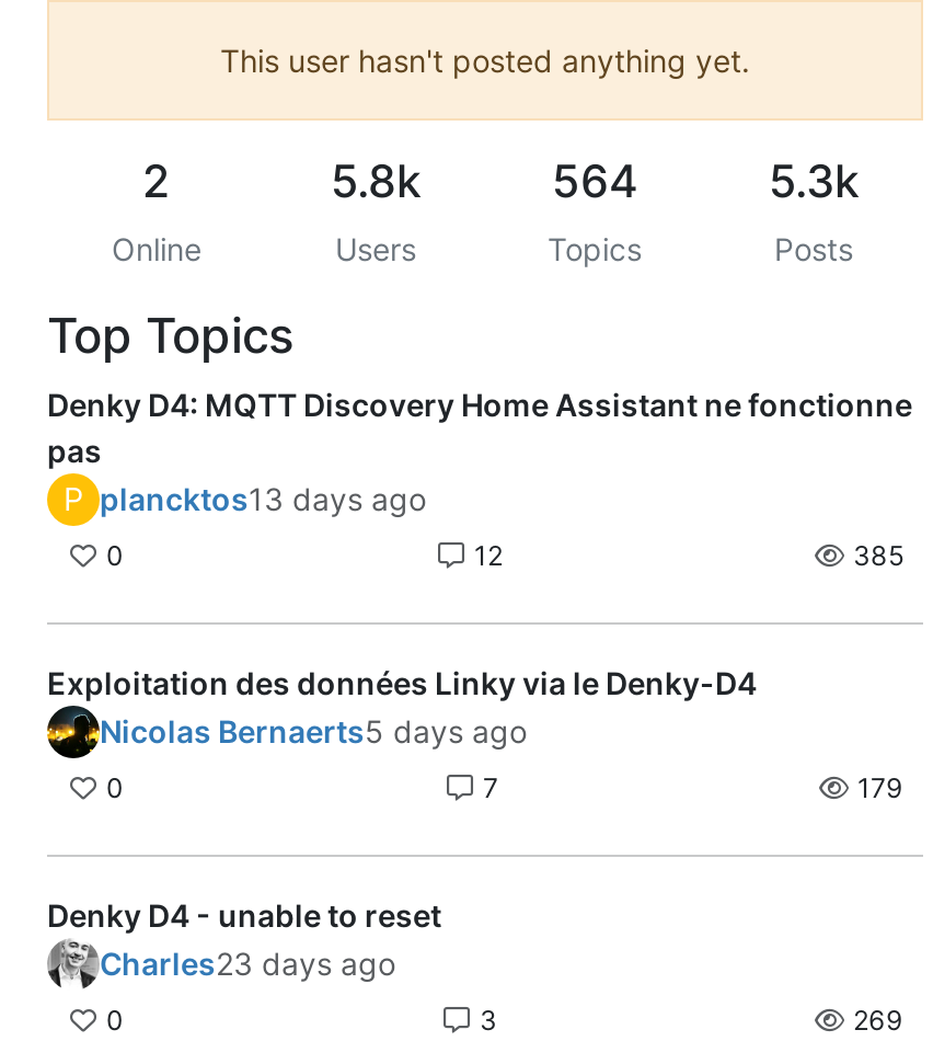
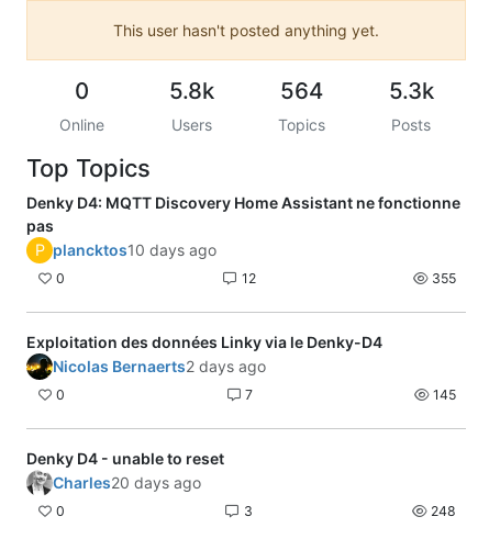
[142,153,171,208] 2 -> [74,77,88,104] 0
[64,480,426,517] P plancktos13 days ago -> [35,240,216,259] P plancktos10 days ago
[846,539,903,572] 385 -> [429,270,456,286] 355
[100,712,527,749] Nicolas Bernaerts5 days ago -> [53,357,266,375] Nicolas Bernaerts2 days ago
[851,771,903,804] 179 -> [430,386,456,403] 145
[100,945,395,982] Charles23 days ago -> [53,473,201,492] Charles20 days ago
[846,1004,903,1037] 269 -> [427,503,456,519] 248

